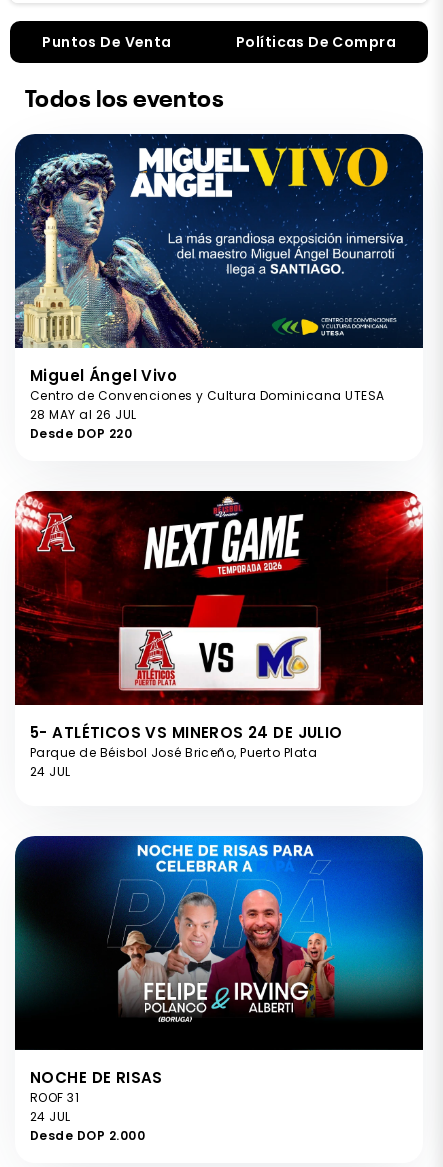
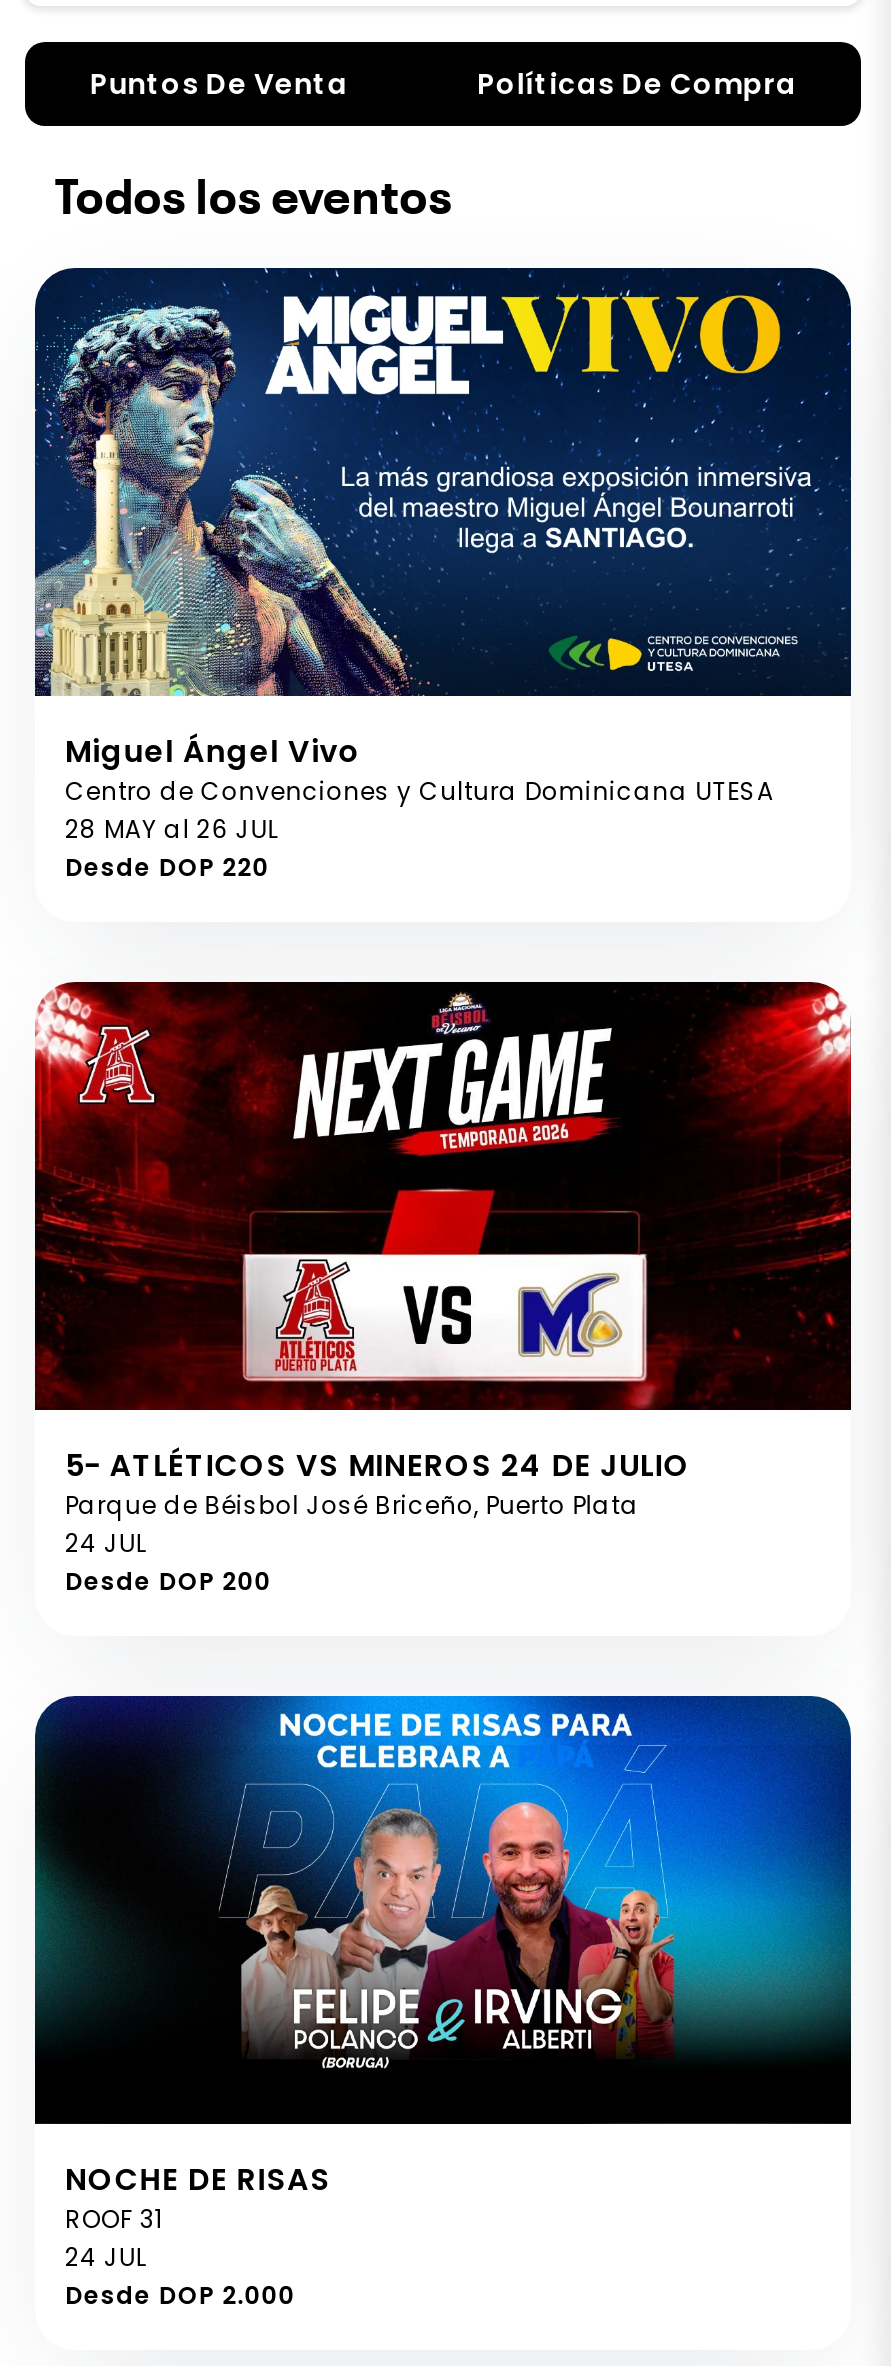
none -> [65,1564,271,1598] Desde DOP 200

